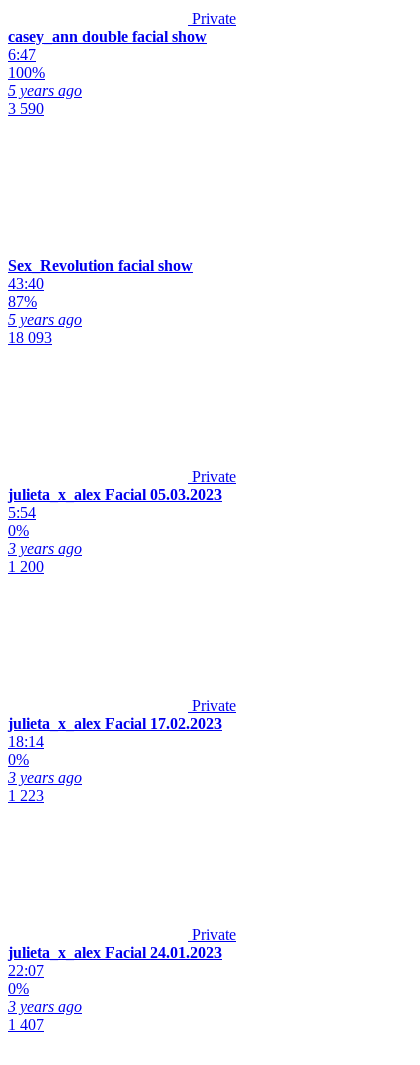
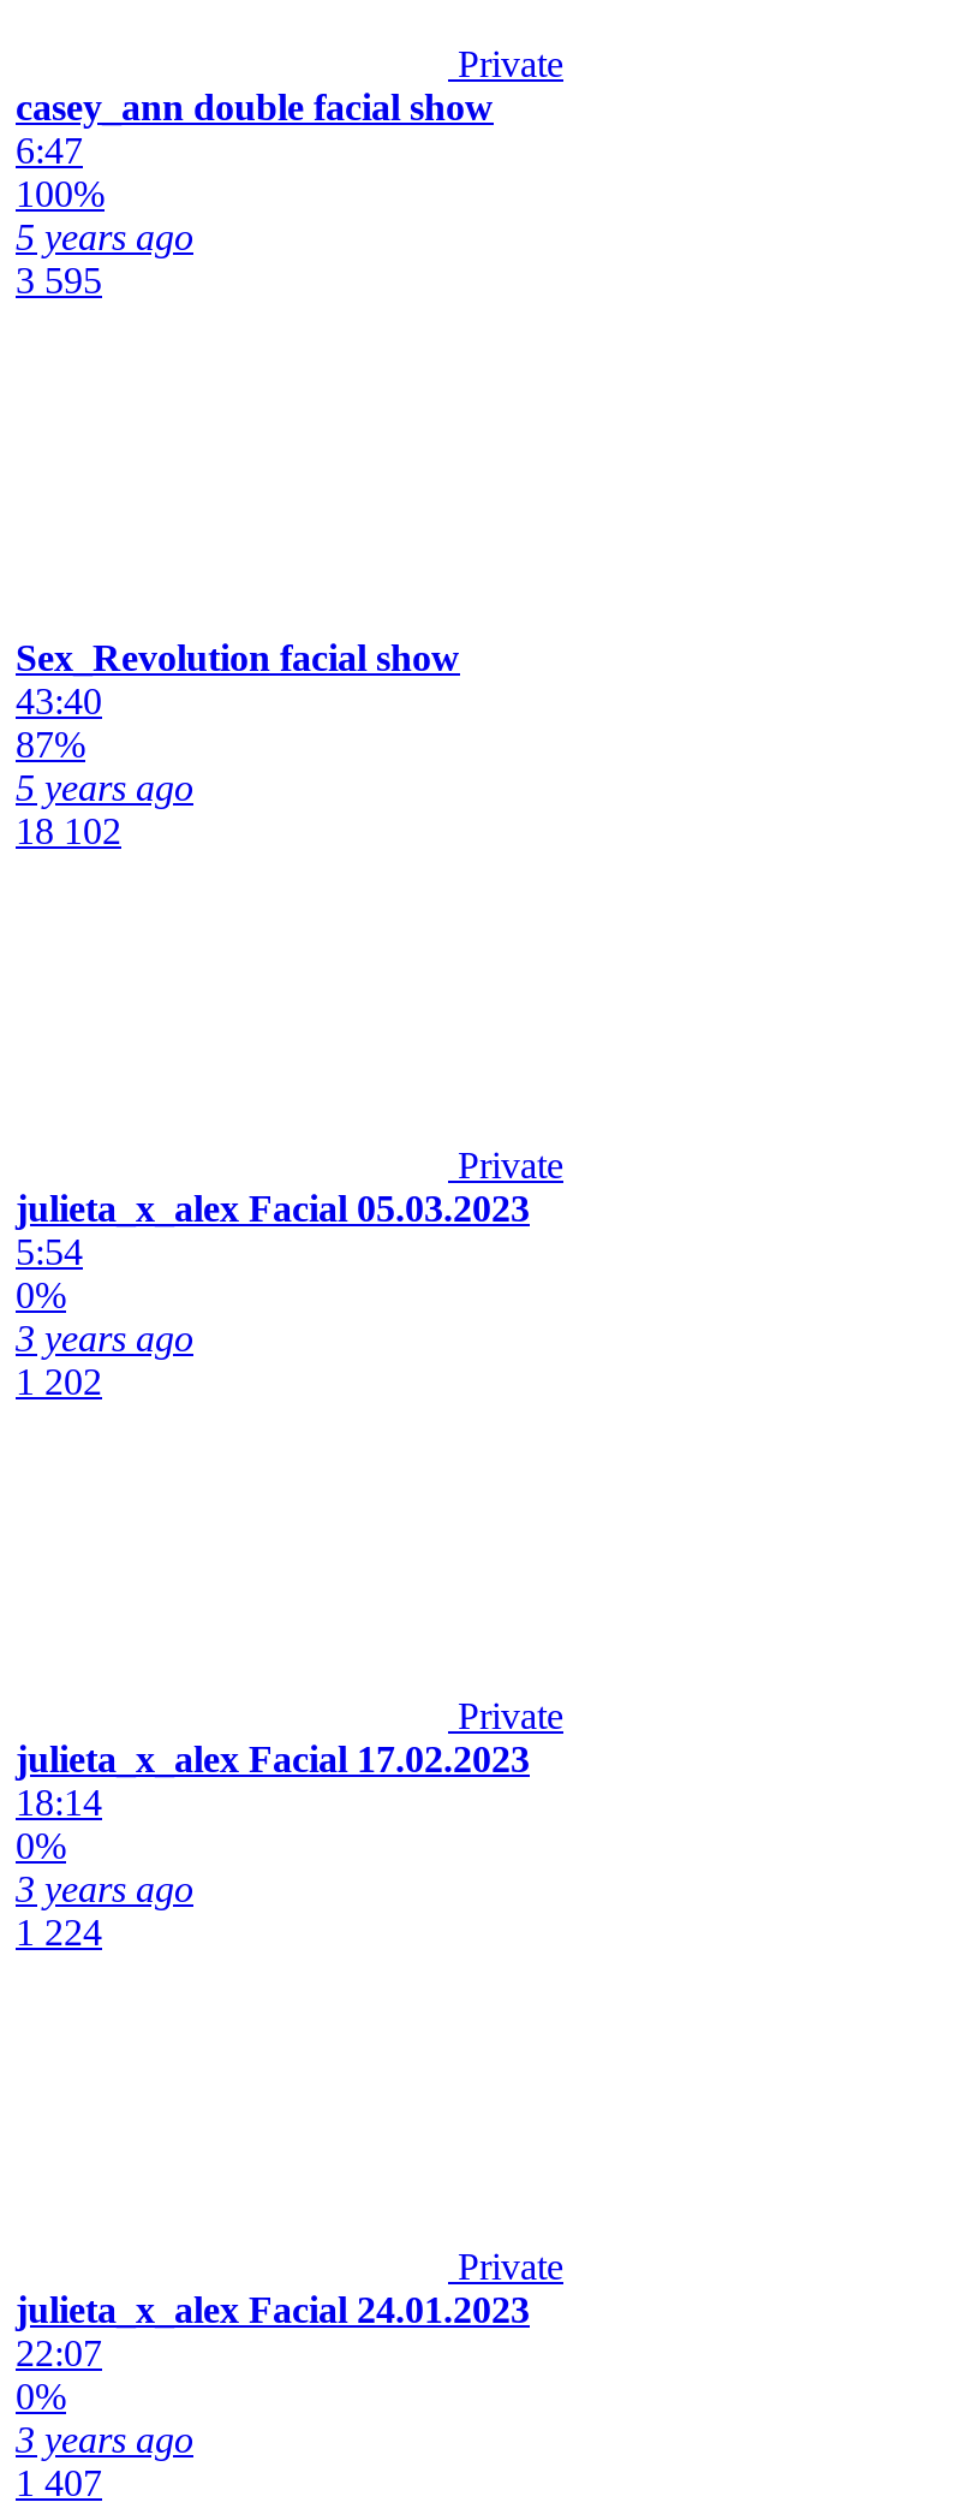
[8,100,44,117] 3 590 -> [16,260,102,301] 3 595
[8,329,52,346] 18 093 -> [16,811,121,852] 18 102
[8,558,44,575] 1 200 -> [16,1361,102,1402] 1 202
[8,787,44,804] 1 223 -> [16,1912,102,1953] 1 224

